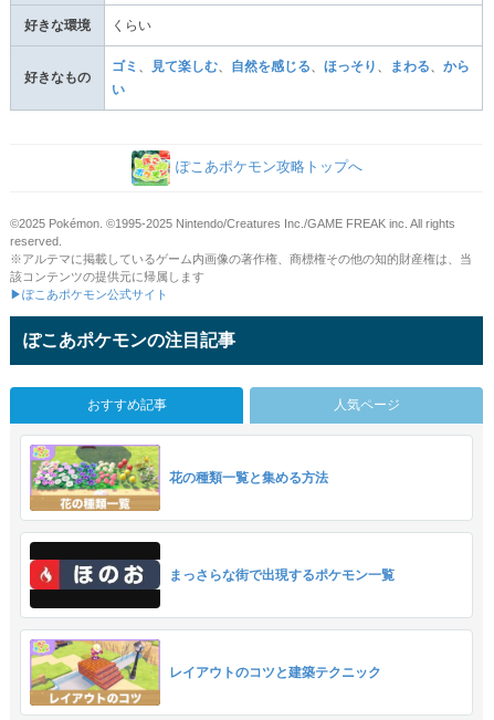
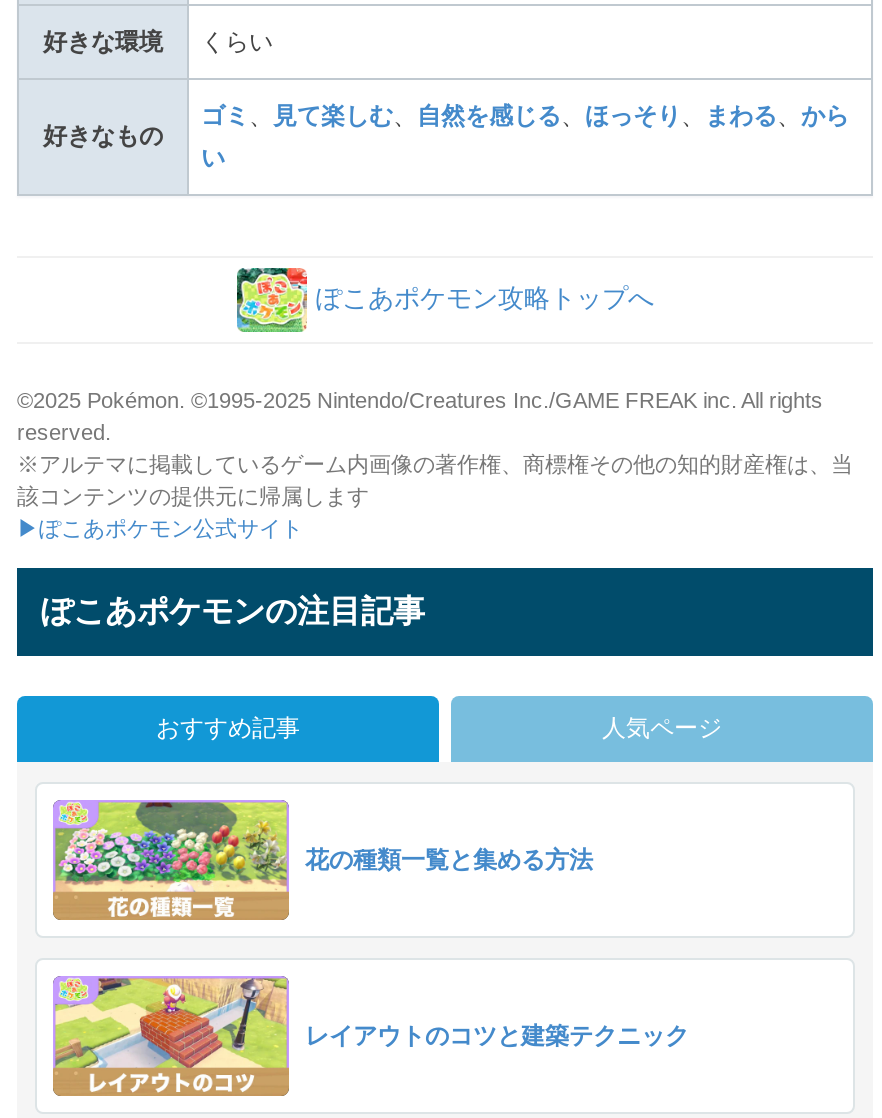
[29,541,395,609] [image] | まっさらな街で出現するポケモン一覧 -> none

